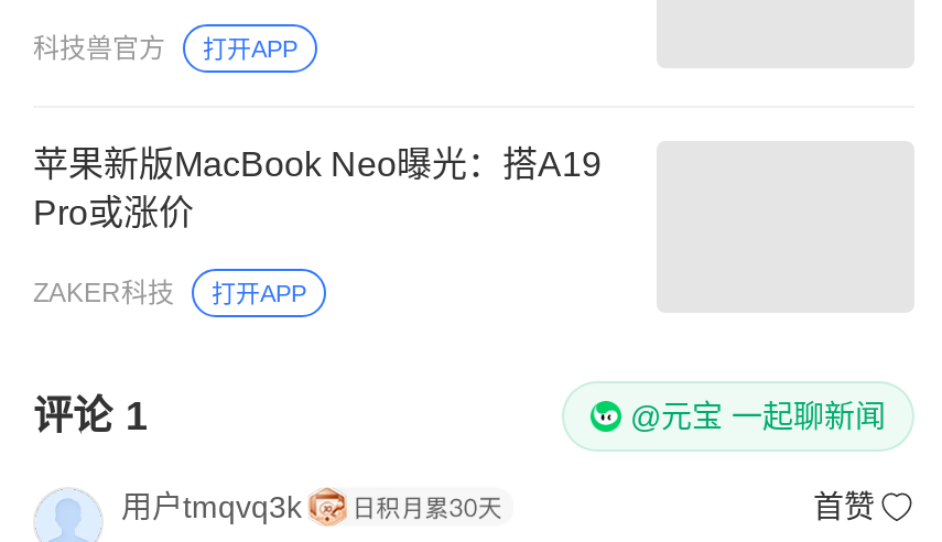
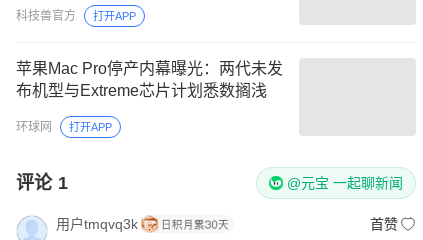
[33,146,602,232] 苹果新版MacBook Neo曝光：搭A19 | Pro或涨价 -> [16,60,283,99] 苹果Mac Pro停产内幕曝光：两代未发 | 布机型与Extreme芯片计划悉数搁浅
[33,278,174,309] ZAKER科技 -> [16,120,52,134] 环球网

